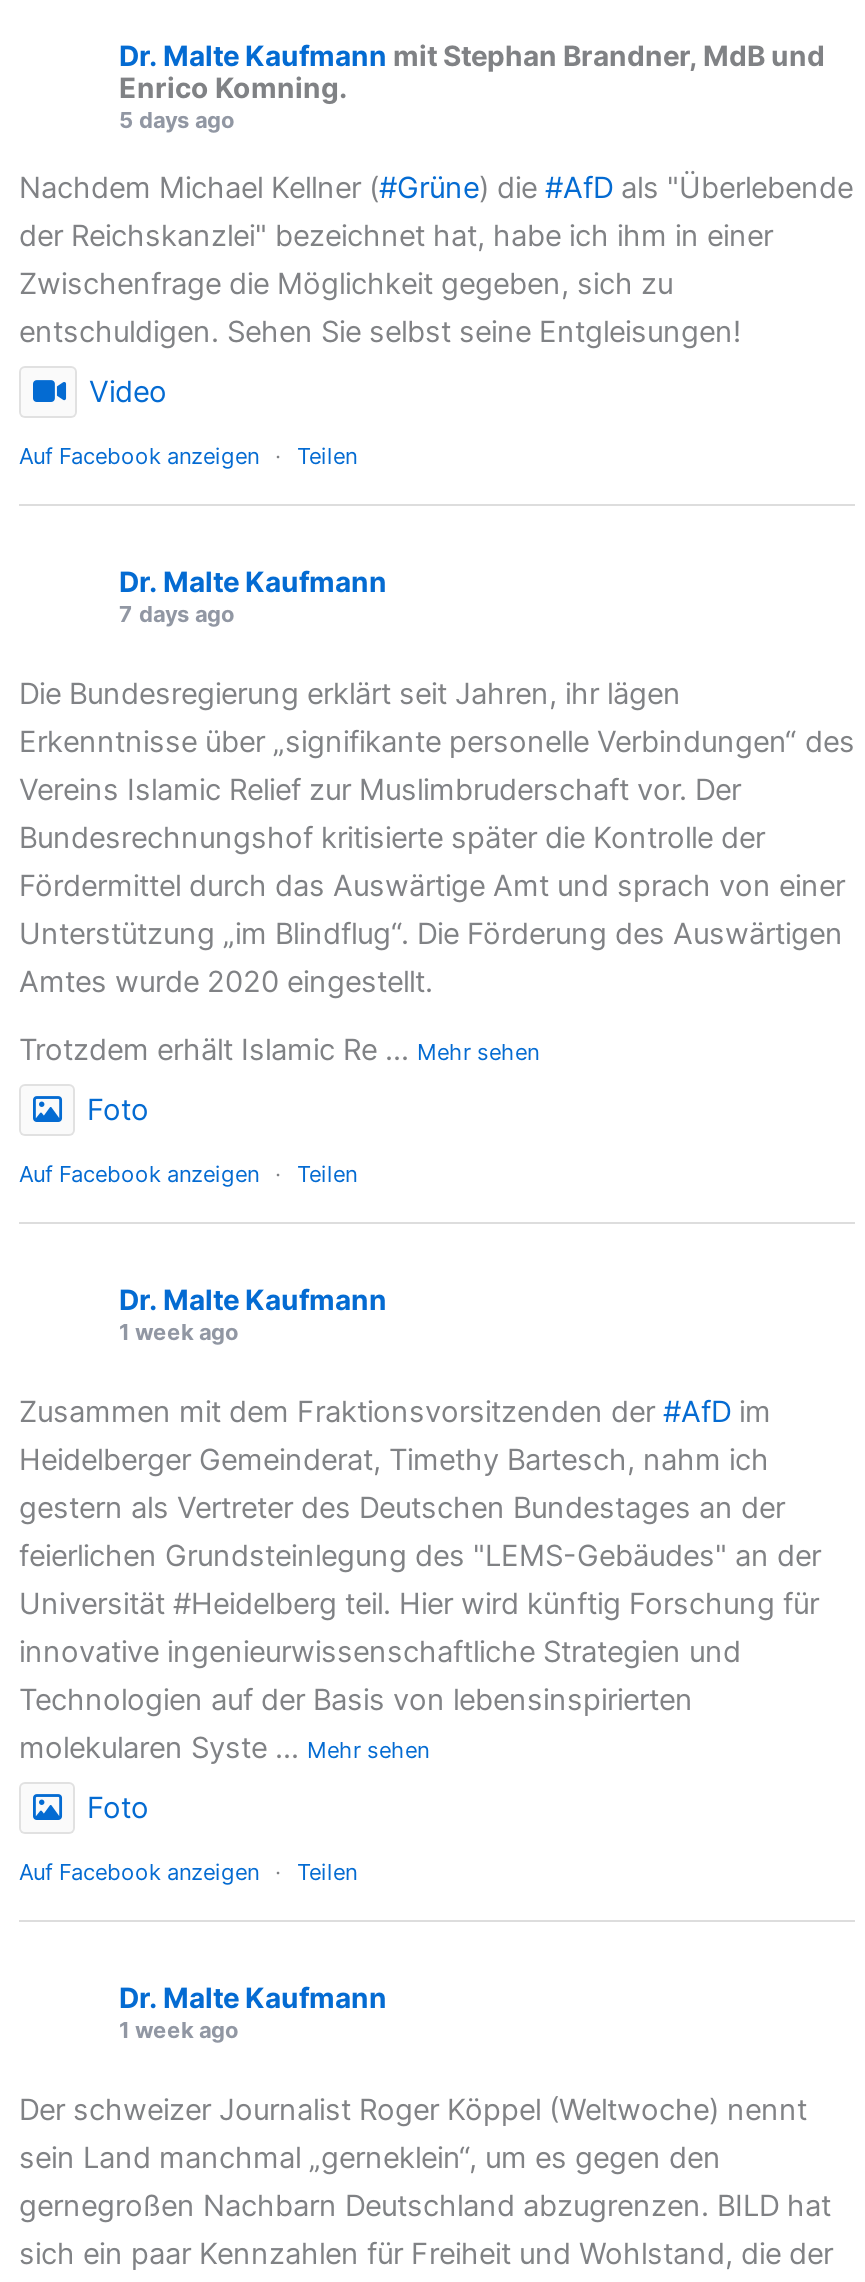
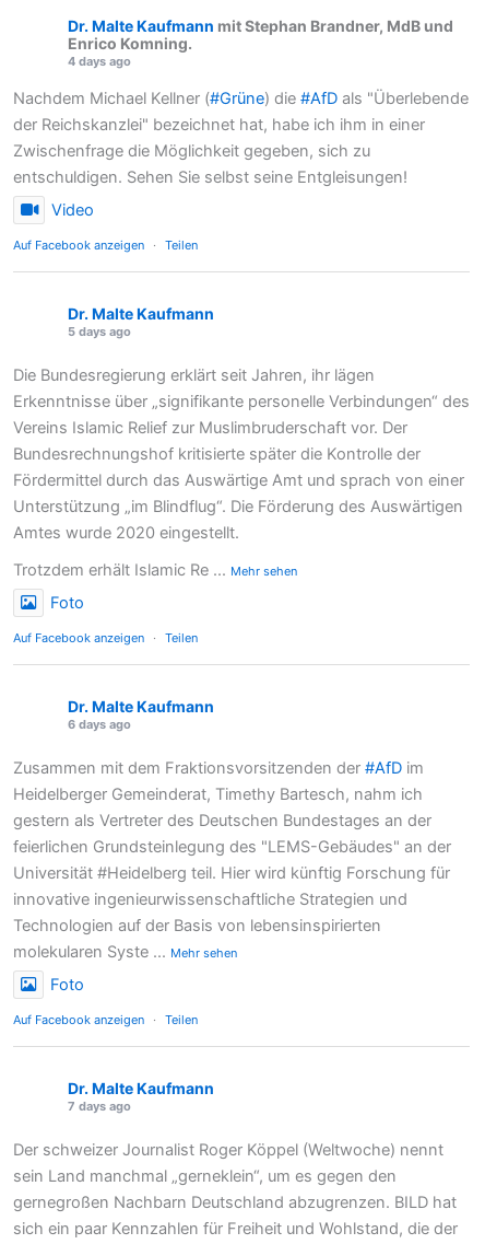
[119,107,235,135] 5 days ago -> [68,54,131,69] 4 days ago
[119,601,235,629] 7 days ago -> [68,324,131,340] 5 days ago
[119,1319,239,1347] 1 week ago -> [68,717,131,733] 6 days ago
[119,2017,239,2045] 1 week ago -> [68,1099,131,1114] 7 days ago

